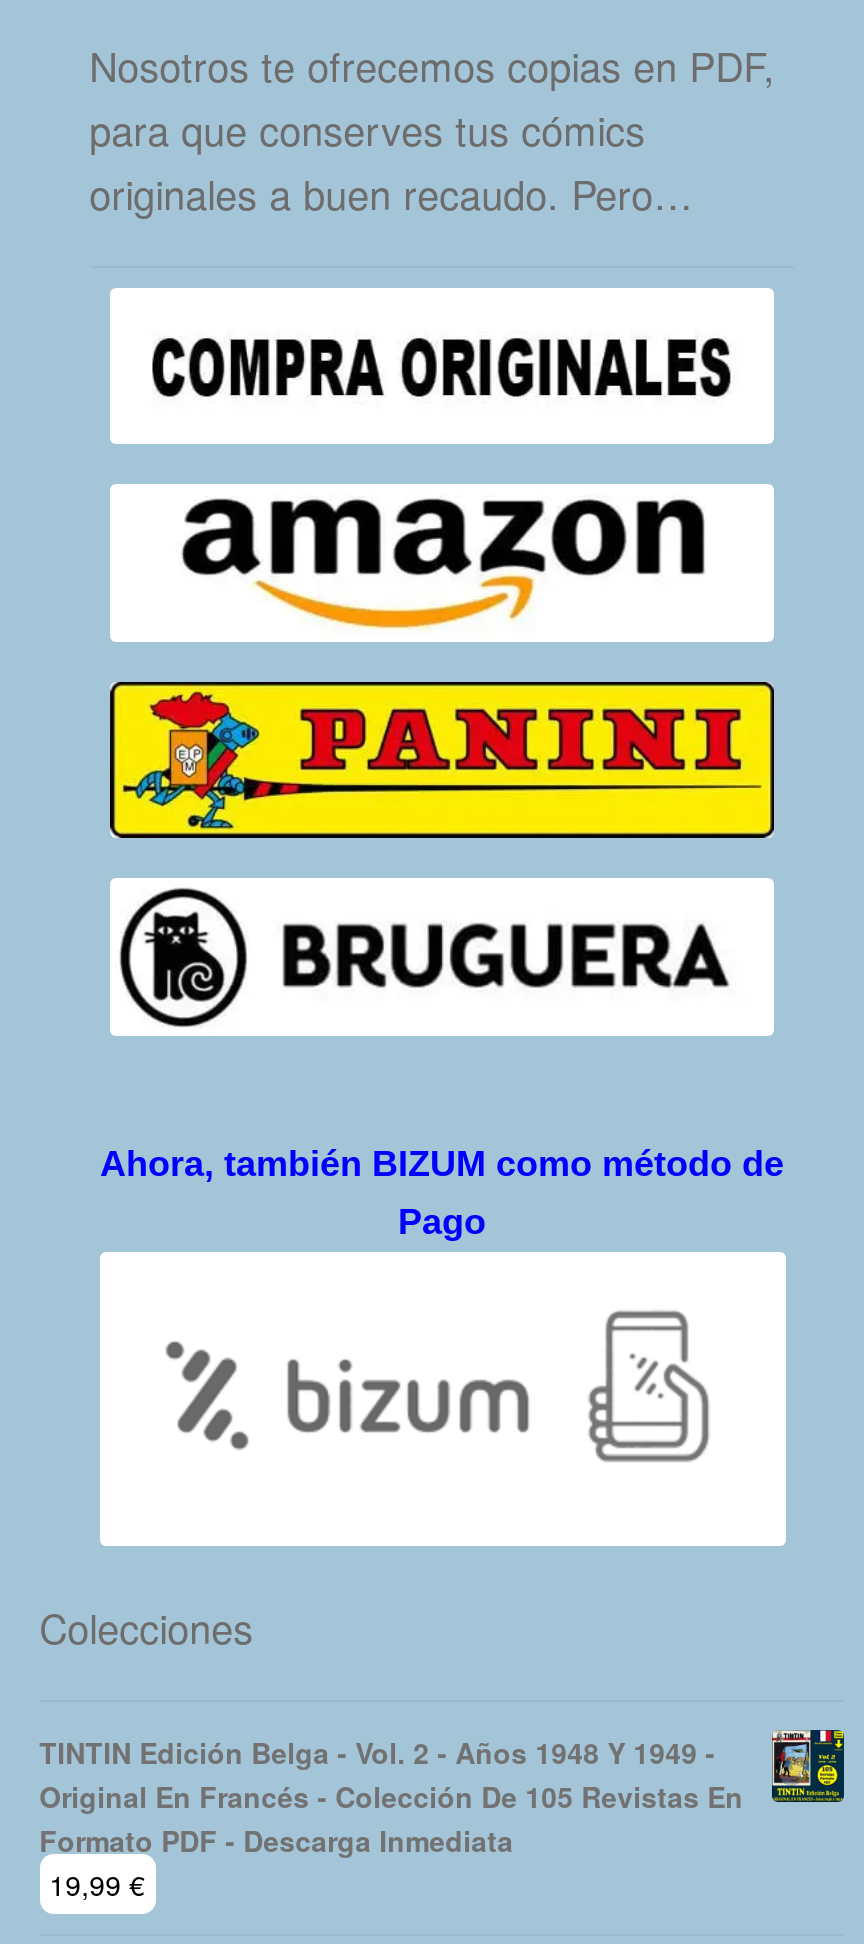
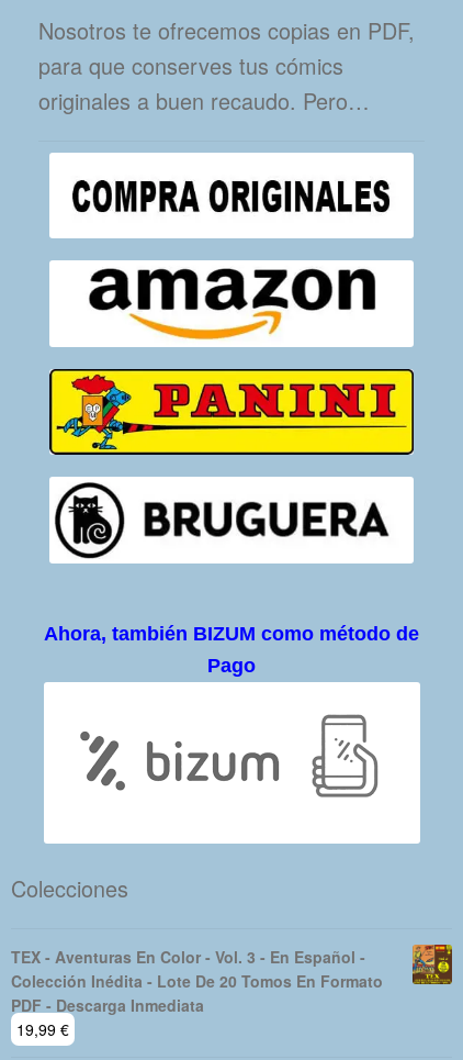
[39,1728,844,1859] [image] | TINTIN Edición Belga - Vol. 2 - Años 1948 Y 1949 - | Original En Francés - Colección De 105 Revistas En | Formato PDF - Descarga Inmediata -> [11,944,452,1016] [image] | TEX - Aventuras En Color - Vol. 3 - En Español - | Colección Inédita - Lote De 20 Tomos En Formato | PDF - Descarga Inmediata

